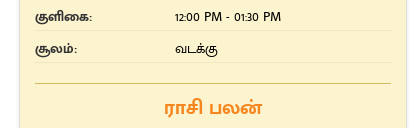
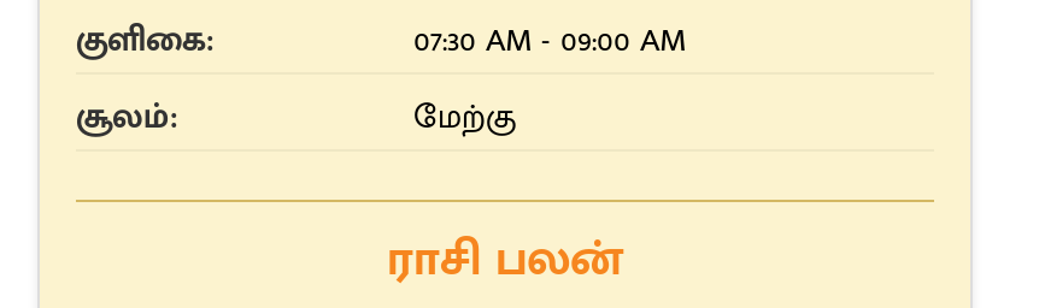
[175,5,281,28] 12:00 PM - 01:30 PM -> [413,12,686,67] 07:30 AM - 09:00 AM
[175,37,218,60] வடக்கு -> [413,89,517,144] மேற்கு

